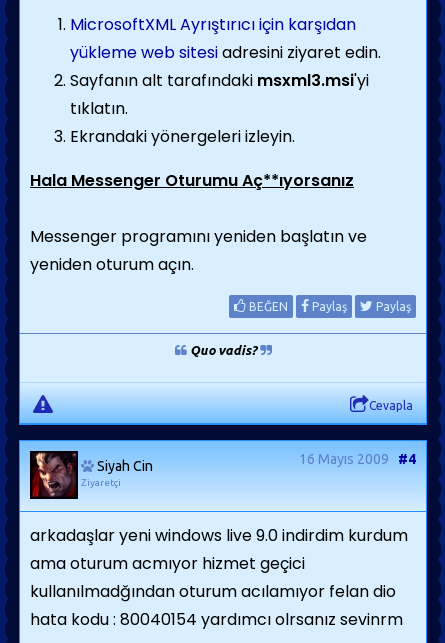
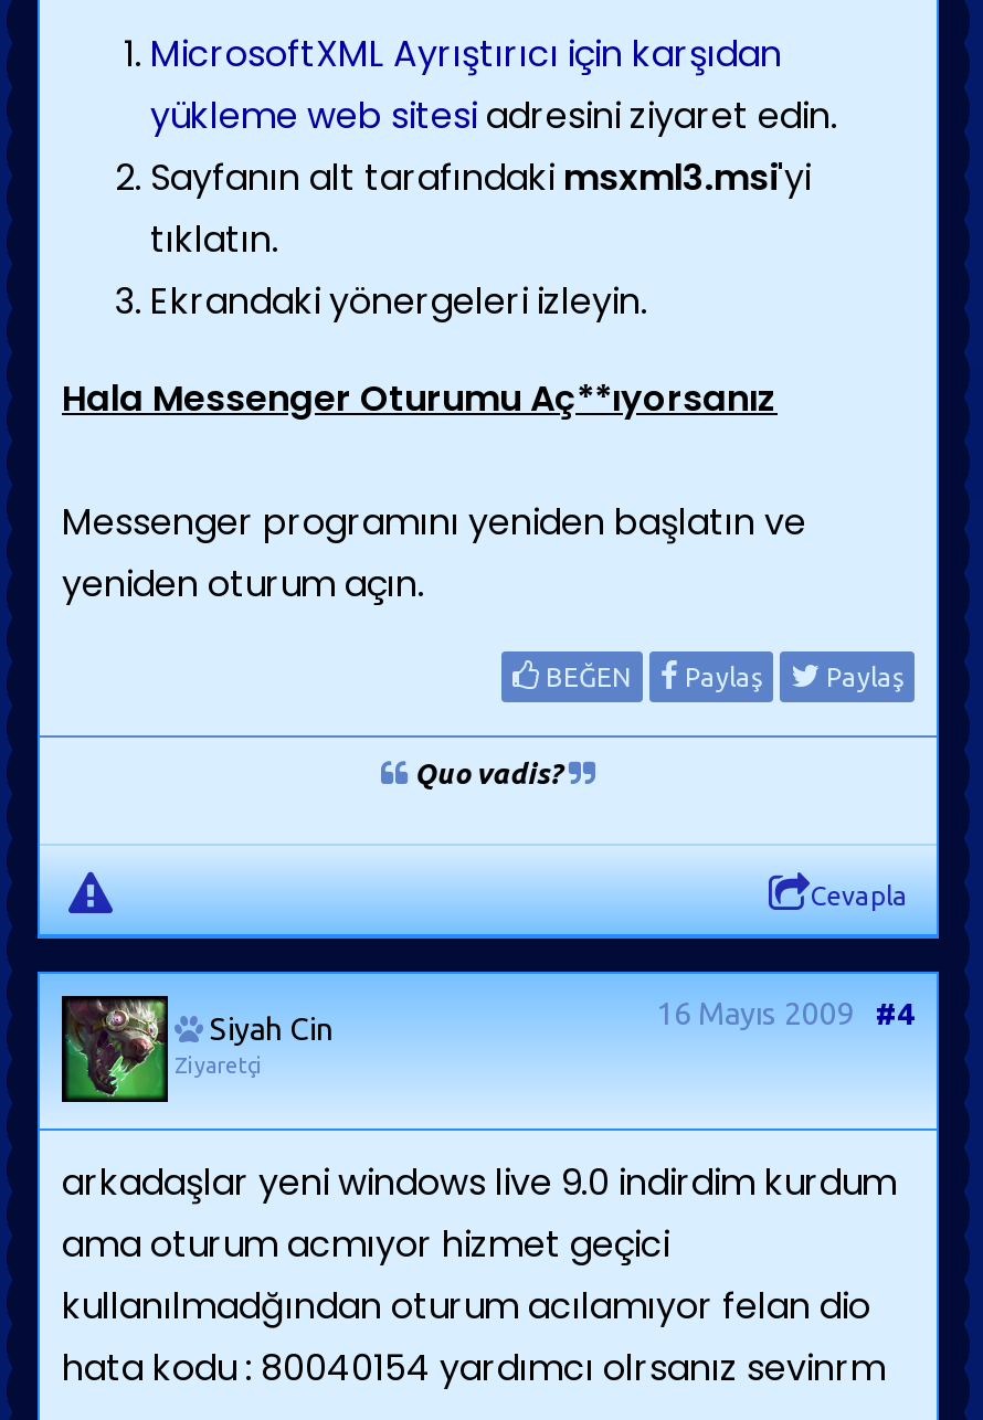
[31,452,77,498] [image] -> [64,998,166,1100] [image]

